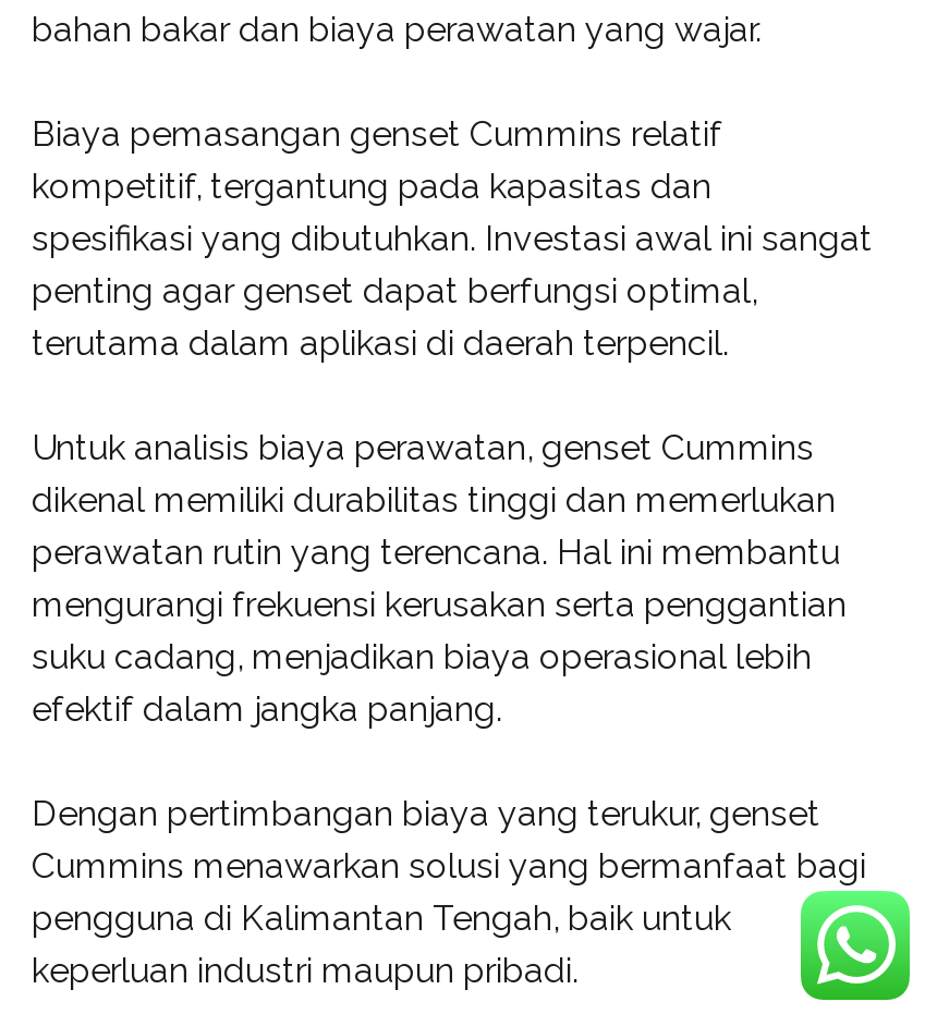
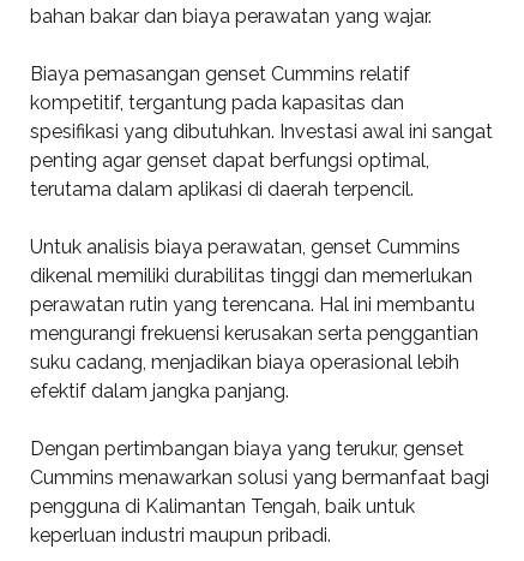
[799,889,912,1002] [image] -> none

